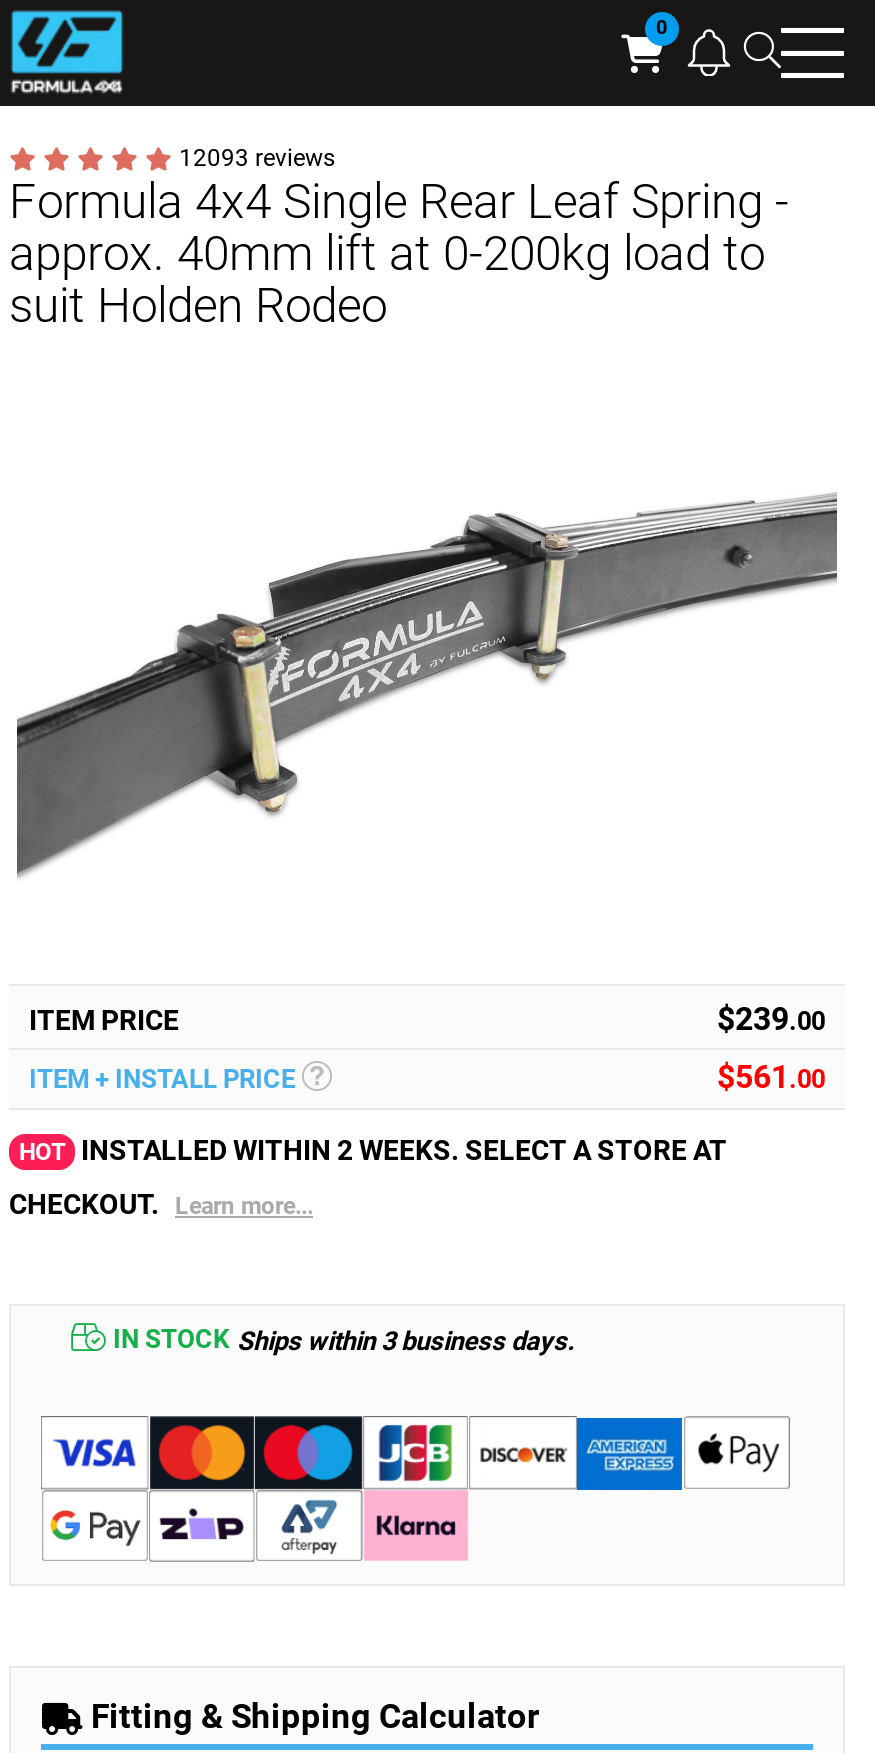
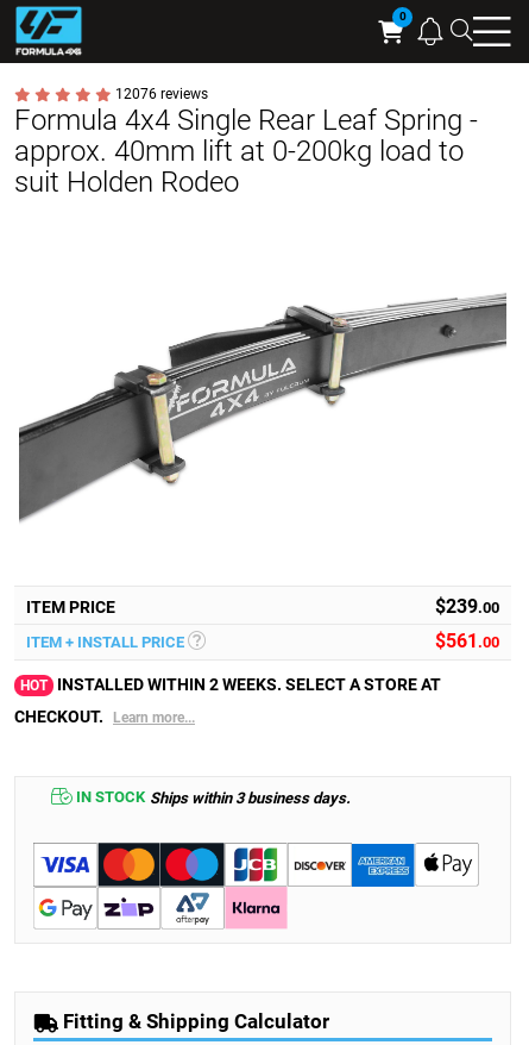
[179,144,335,172] 12093 reviews -> [115,85,208,102] 12076 reviews

